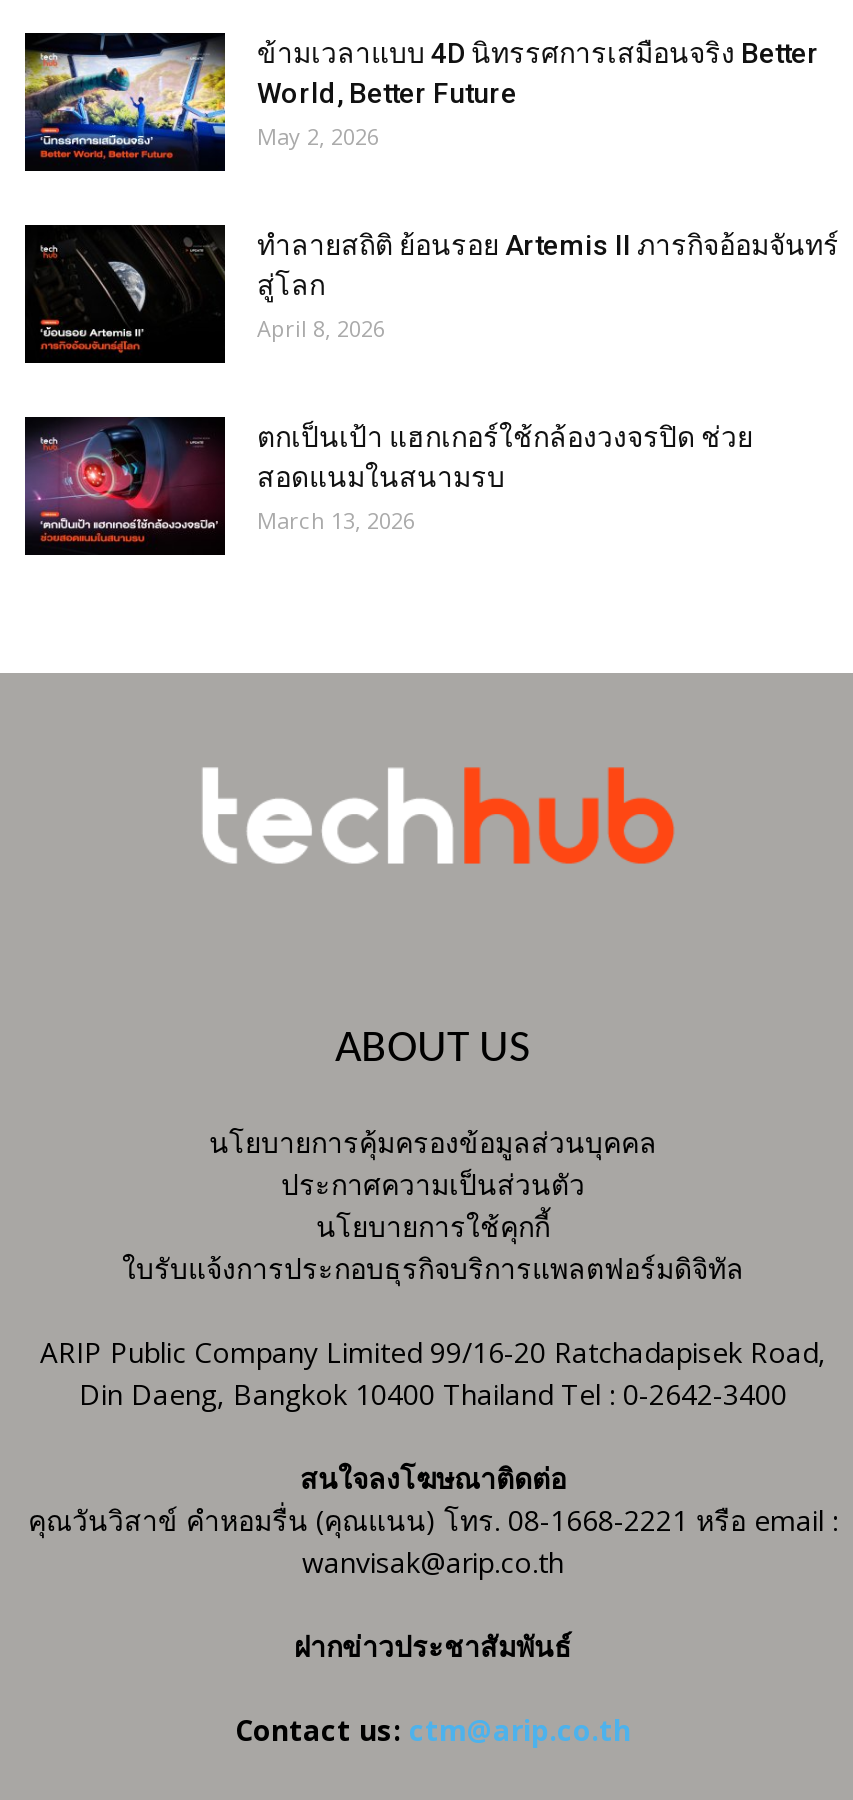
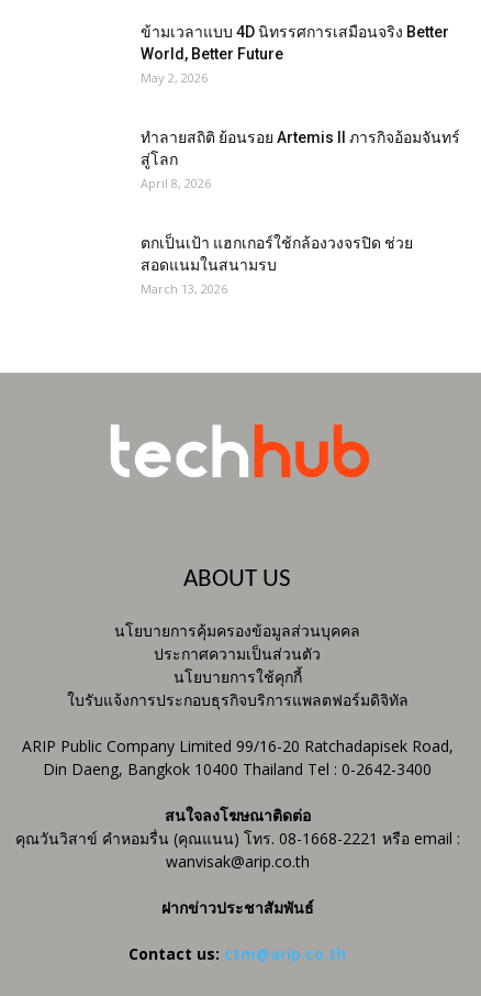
[23,31,227,173] [image] -> none
[23,223,227,365] [image] -> none
[23,415,227,557] [image] -> none

